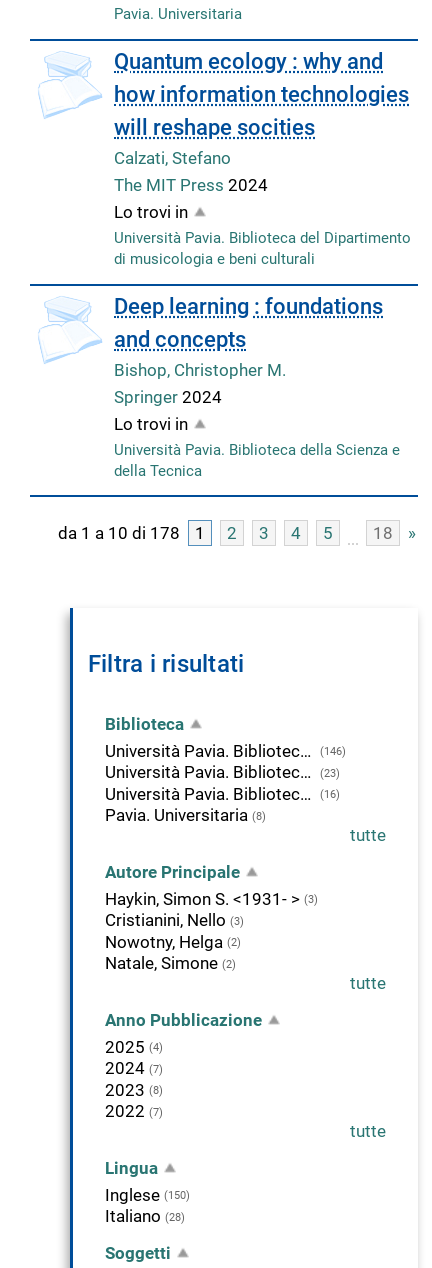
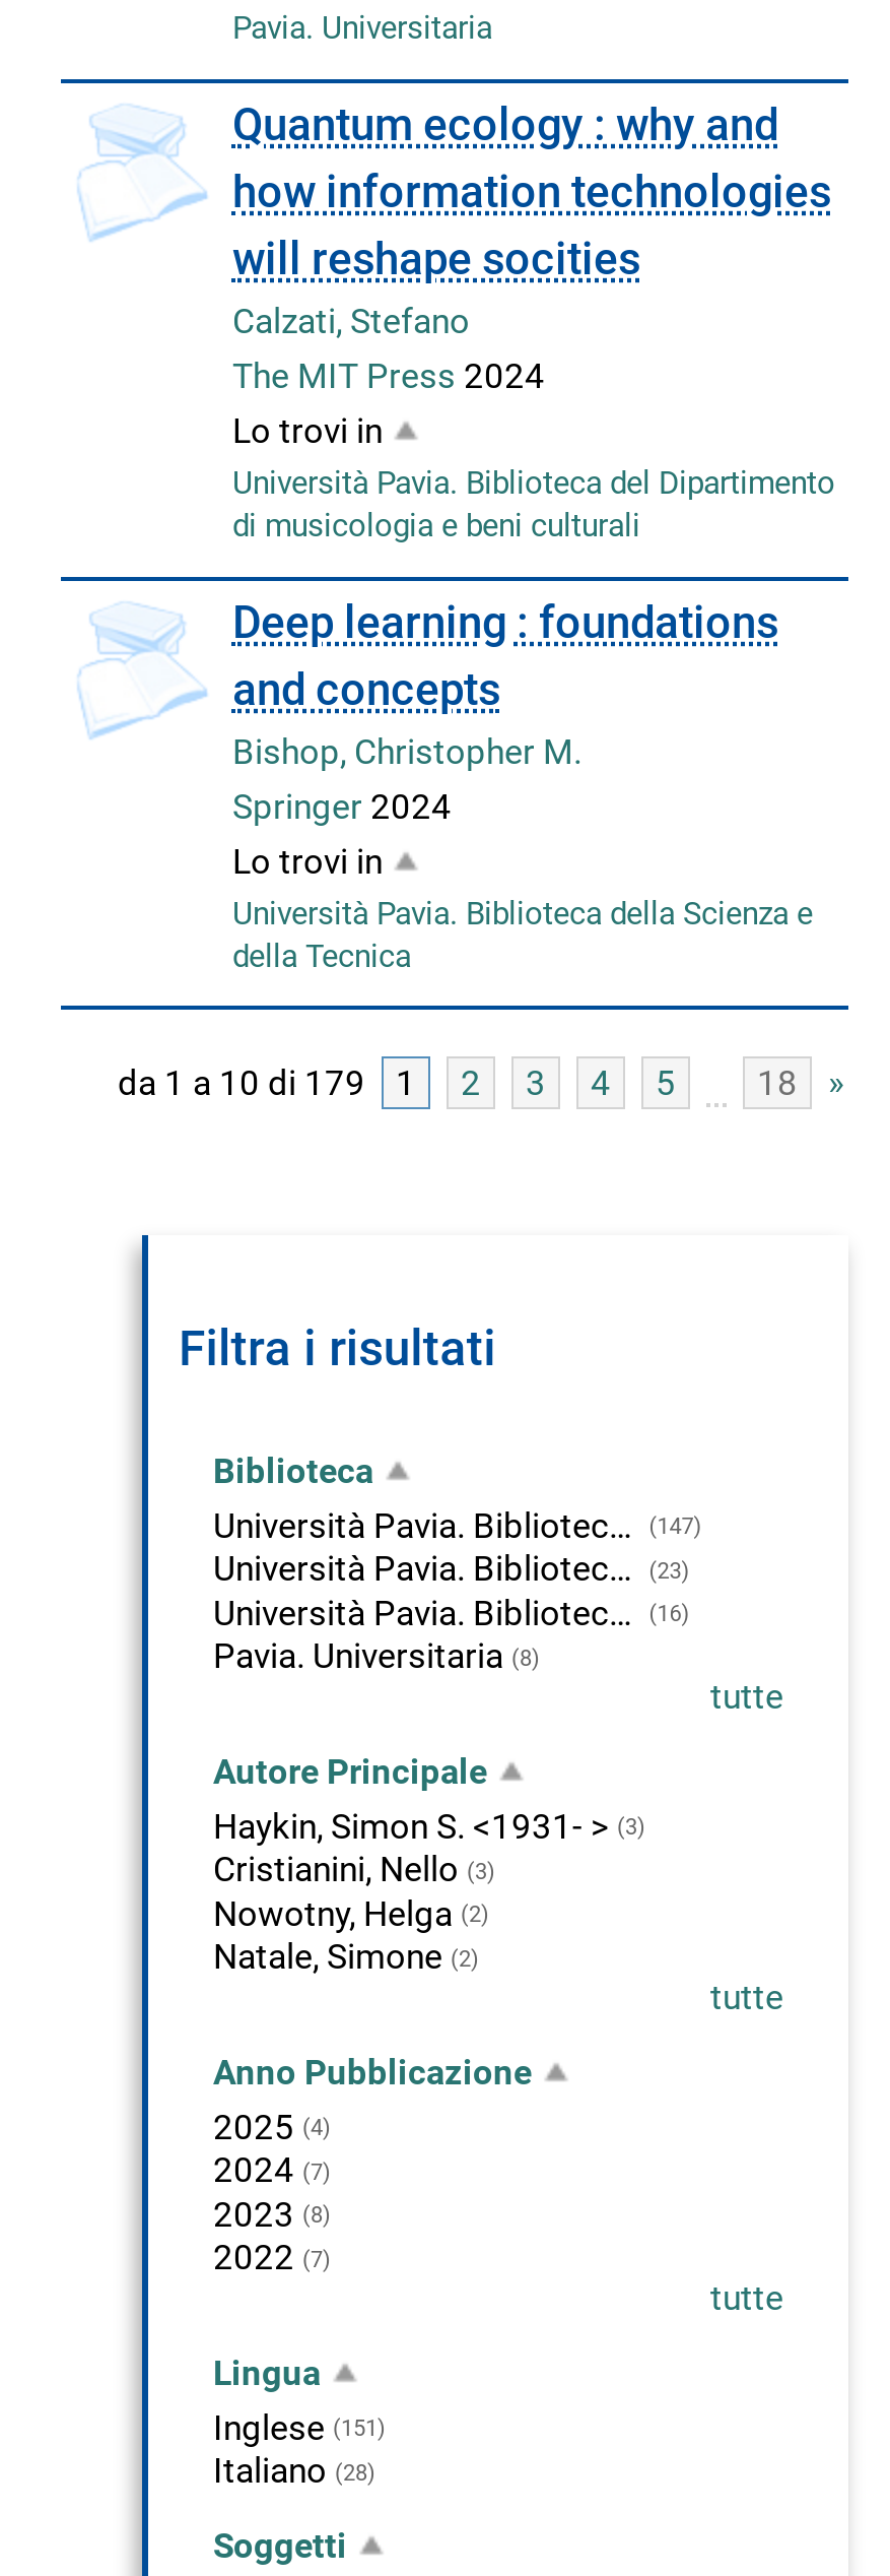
[58,523,180,543] da 1 a 10 di 178 -> [118,1062,365,1103] da 1 a 10 di 179
[320,745,346,758] (146) -> [649,1514,702,1540] (147)
[105,1185,190,1205] Inglese (150) -> [213,2407,386,2448] Inglese (151)

